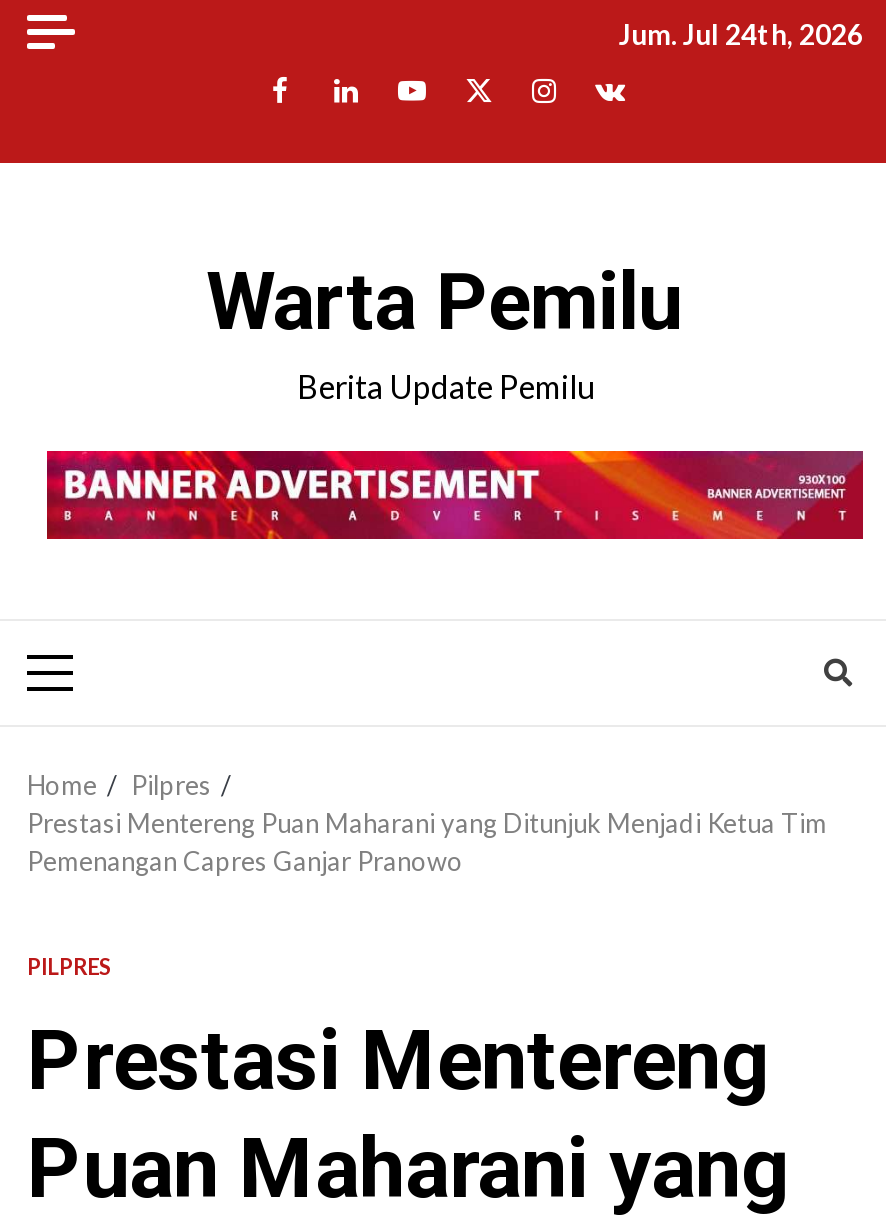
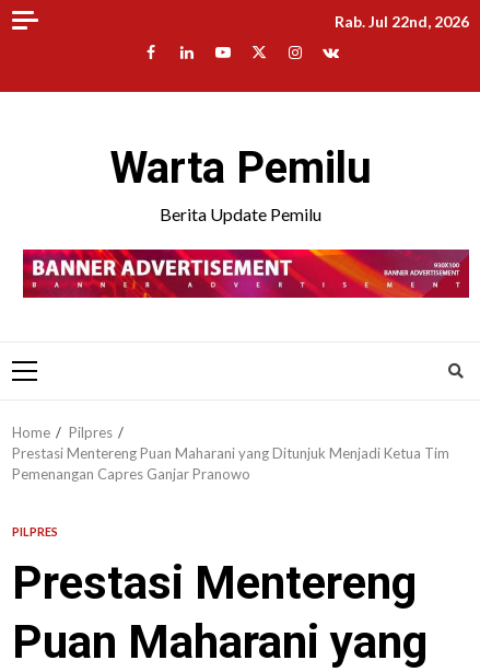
[619,16,863,50] Jum. Jul 24th, 2026 -> [335,11,469,30] Rab. Jul 22nd, 2026

